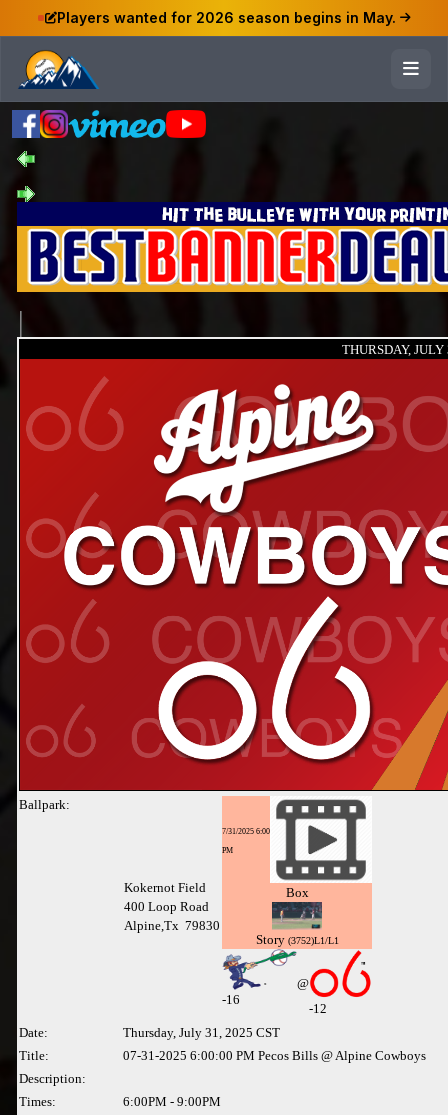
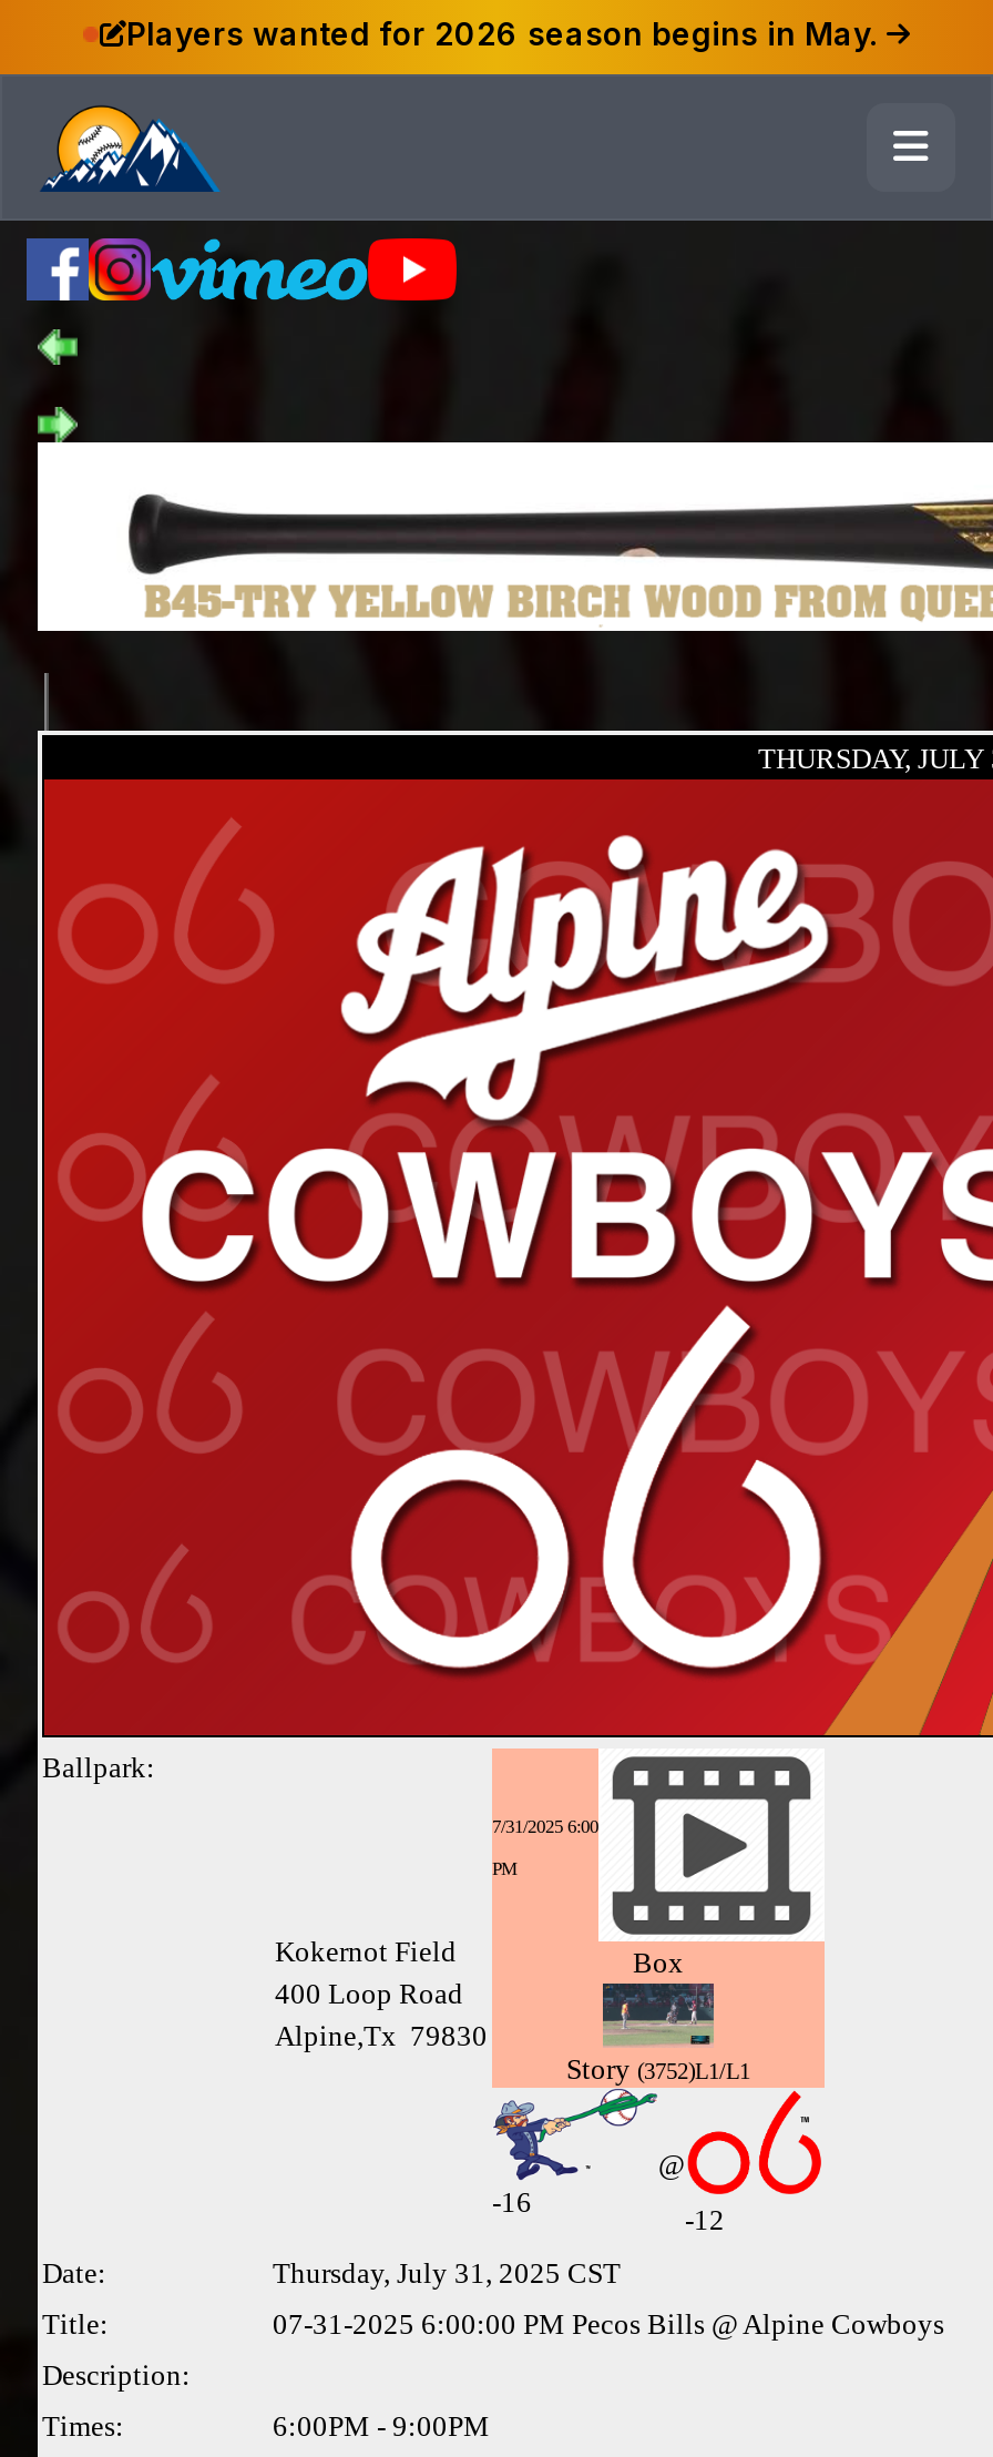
[16,201,445,293] [image] -> [35,440,986,633] [image]

